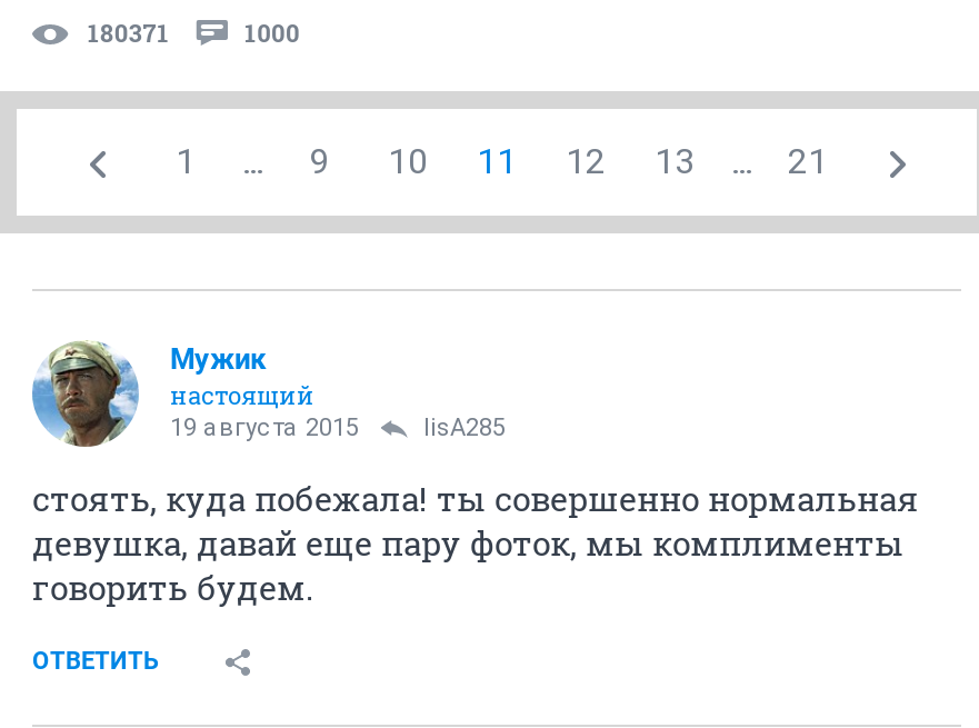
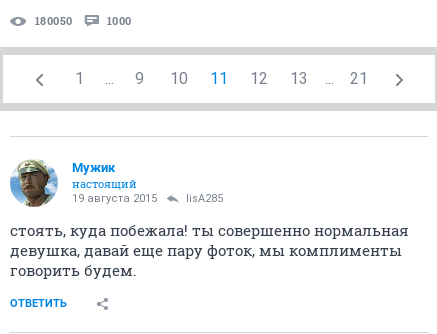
[88,15,169,49] 180371 -> [35,13,73,28] 180050

